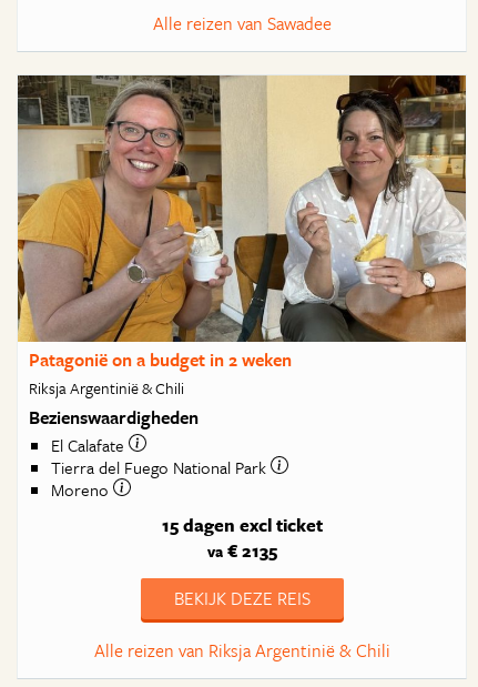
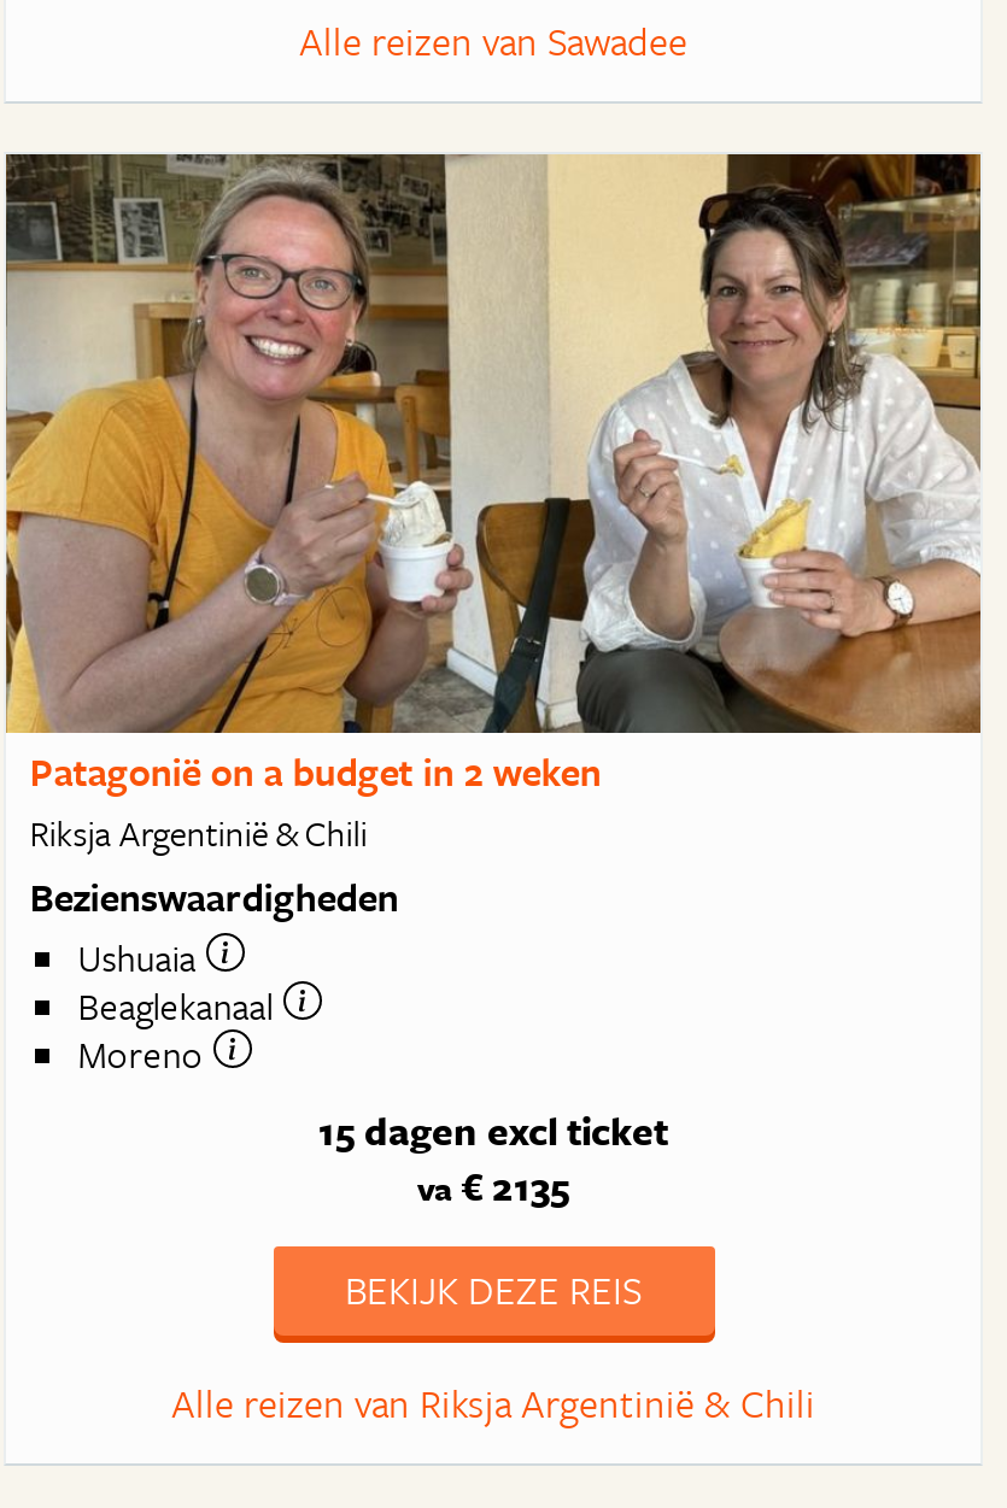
[51,433,270,480] El Calafate | Tierra del Fuego National Park -> [78,932,283,1033] Ushuaia | Beaglekanaal

